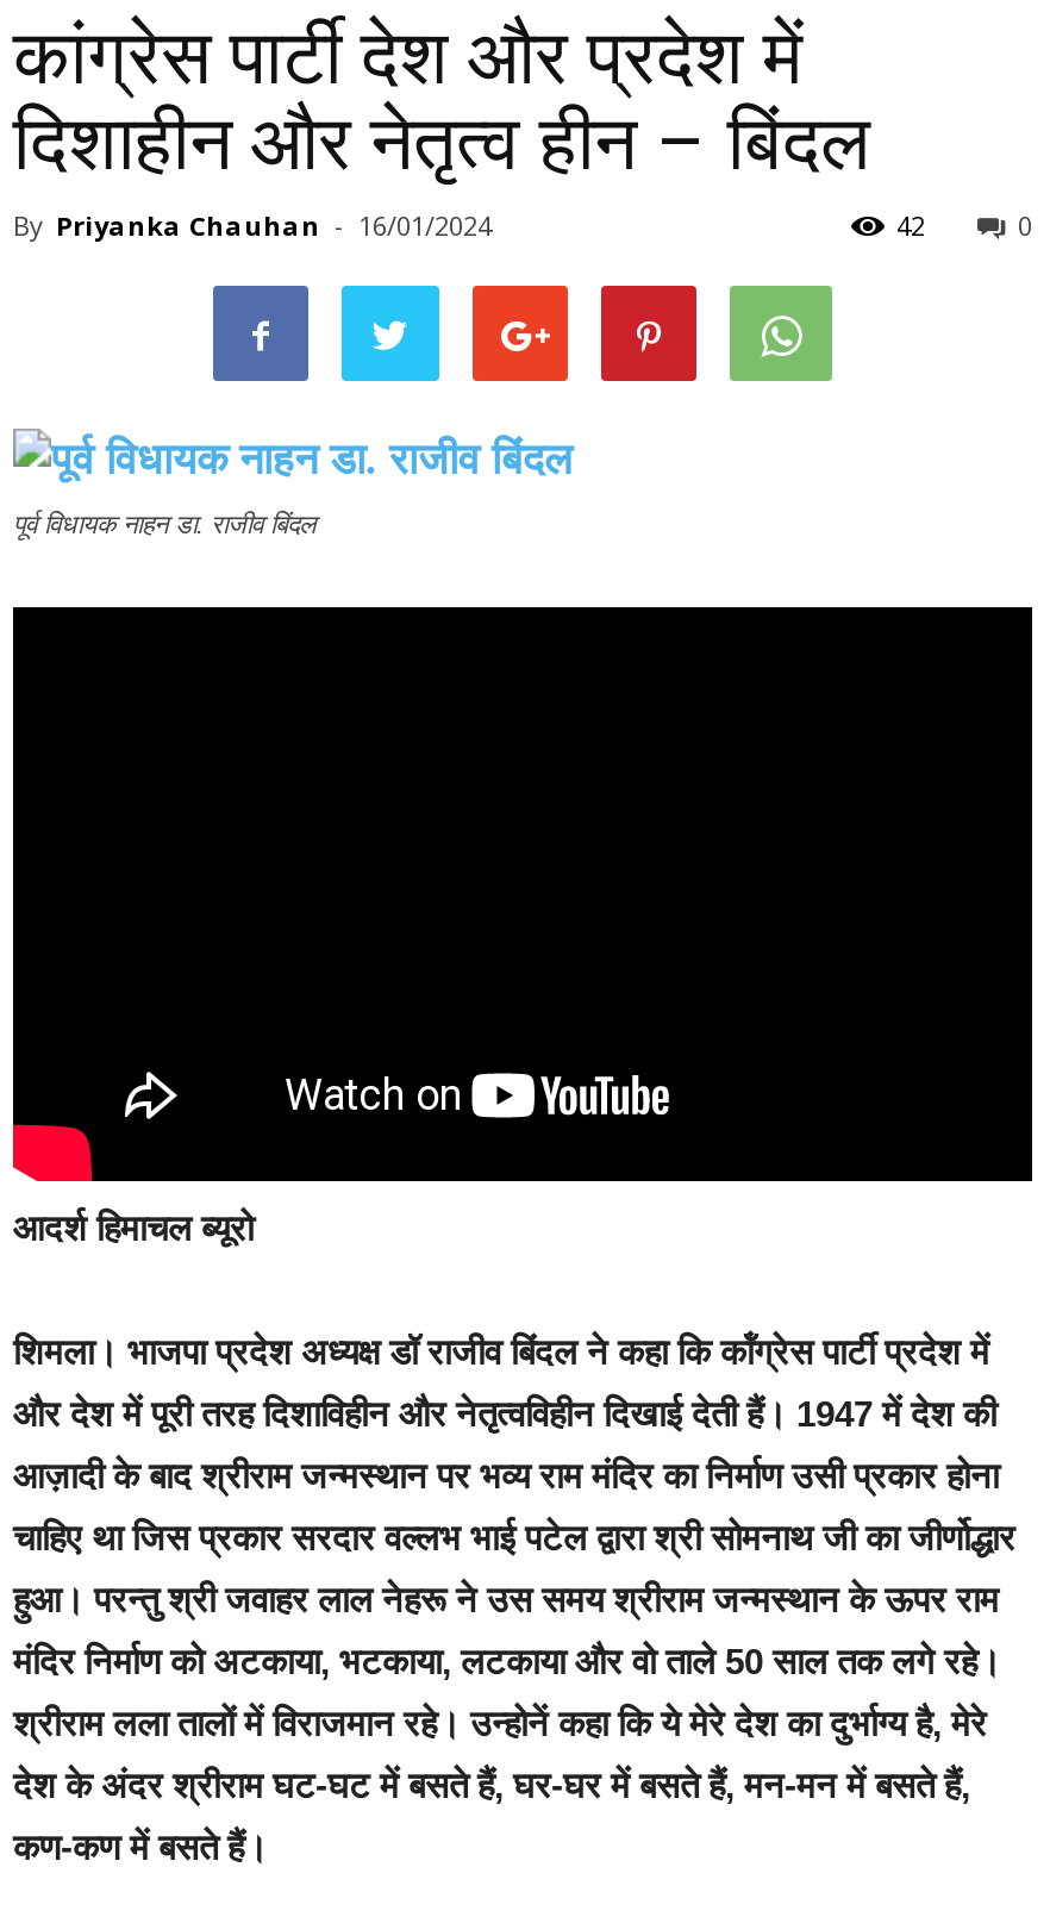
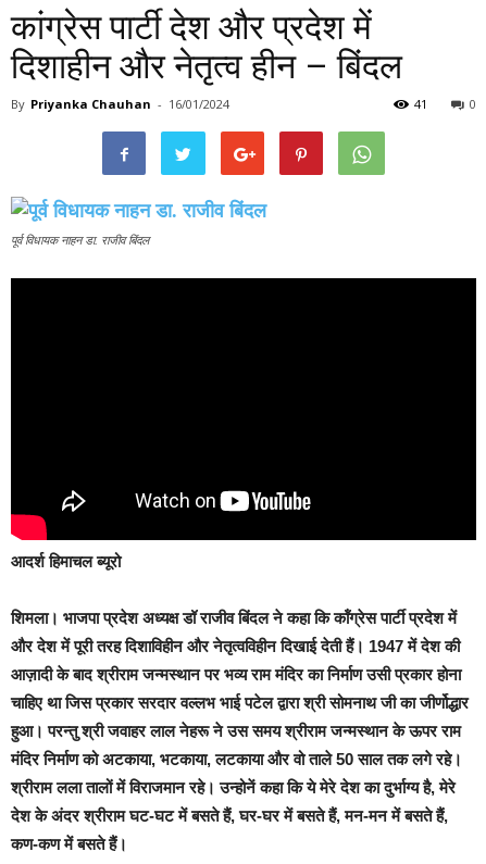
[896,207,925,243] 42 -> [414,96,427,112] 41

